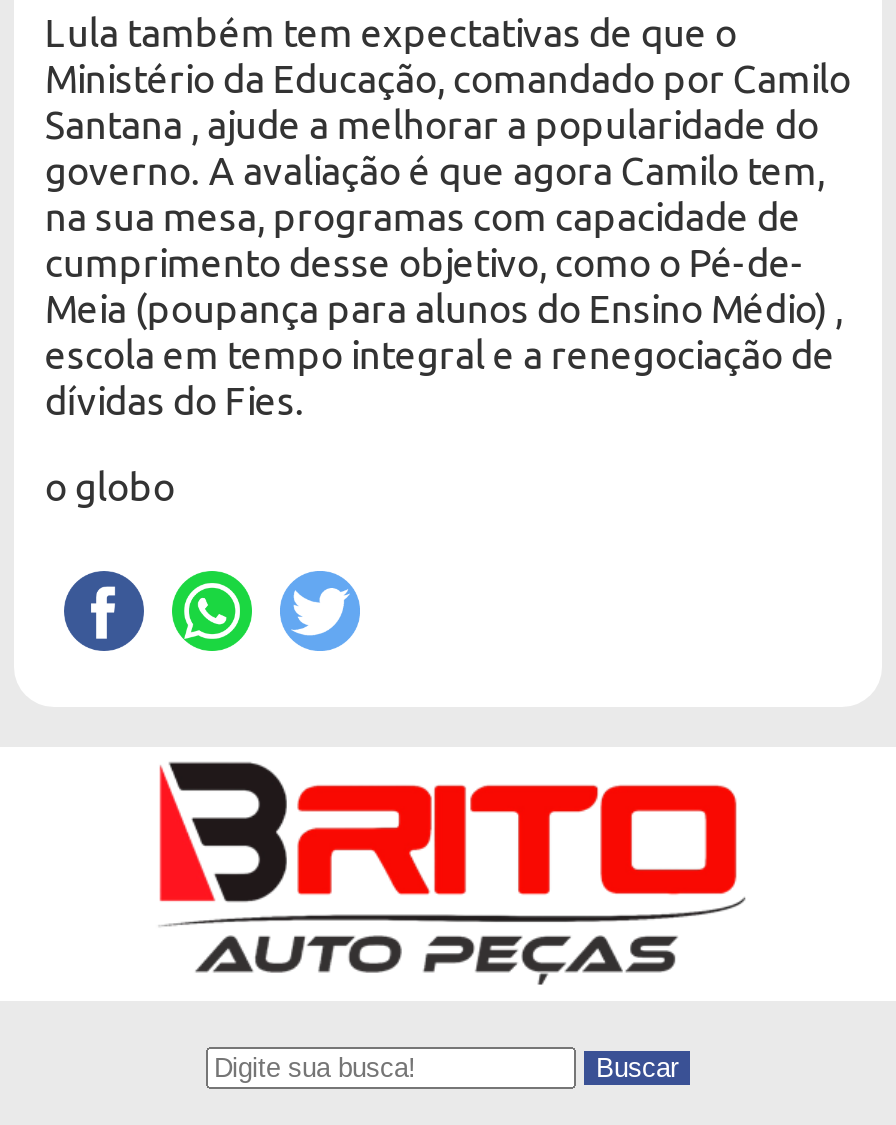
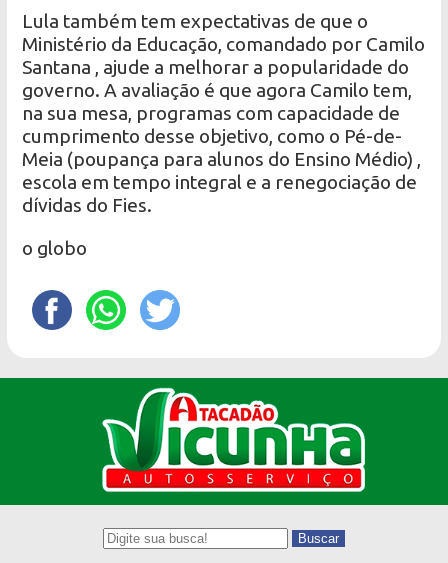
[6,747,890,1001] [image] -> [3,377,445,506] [image]

